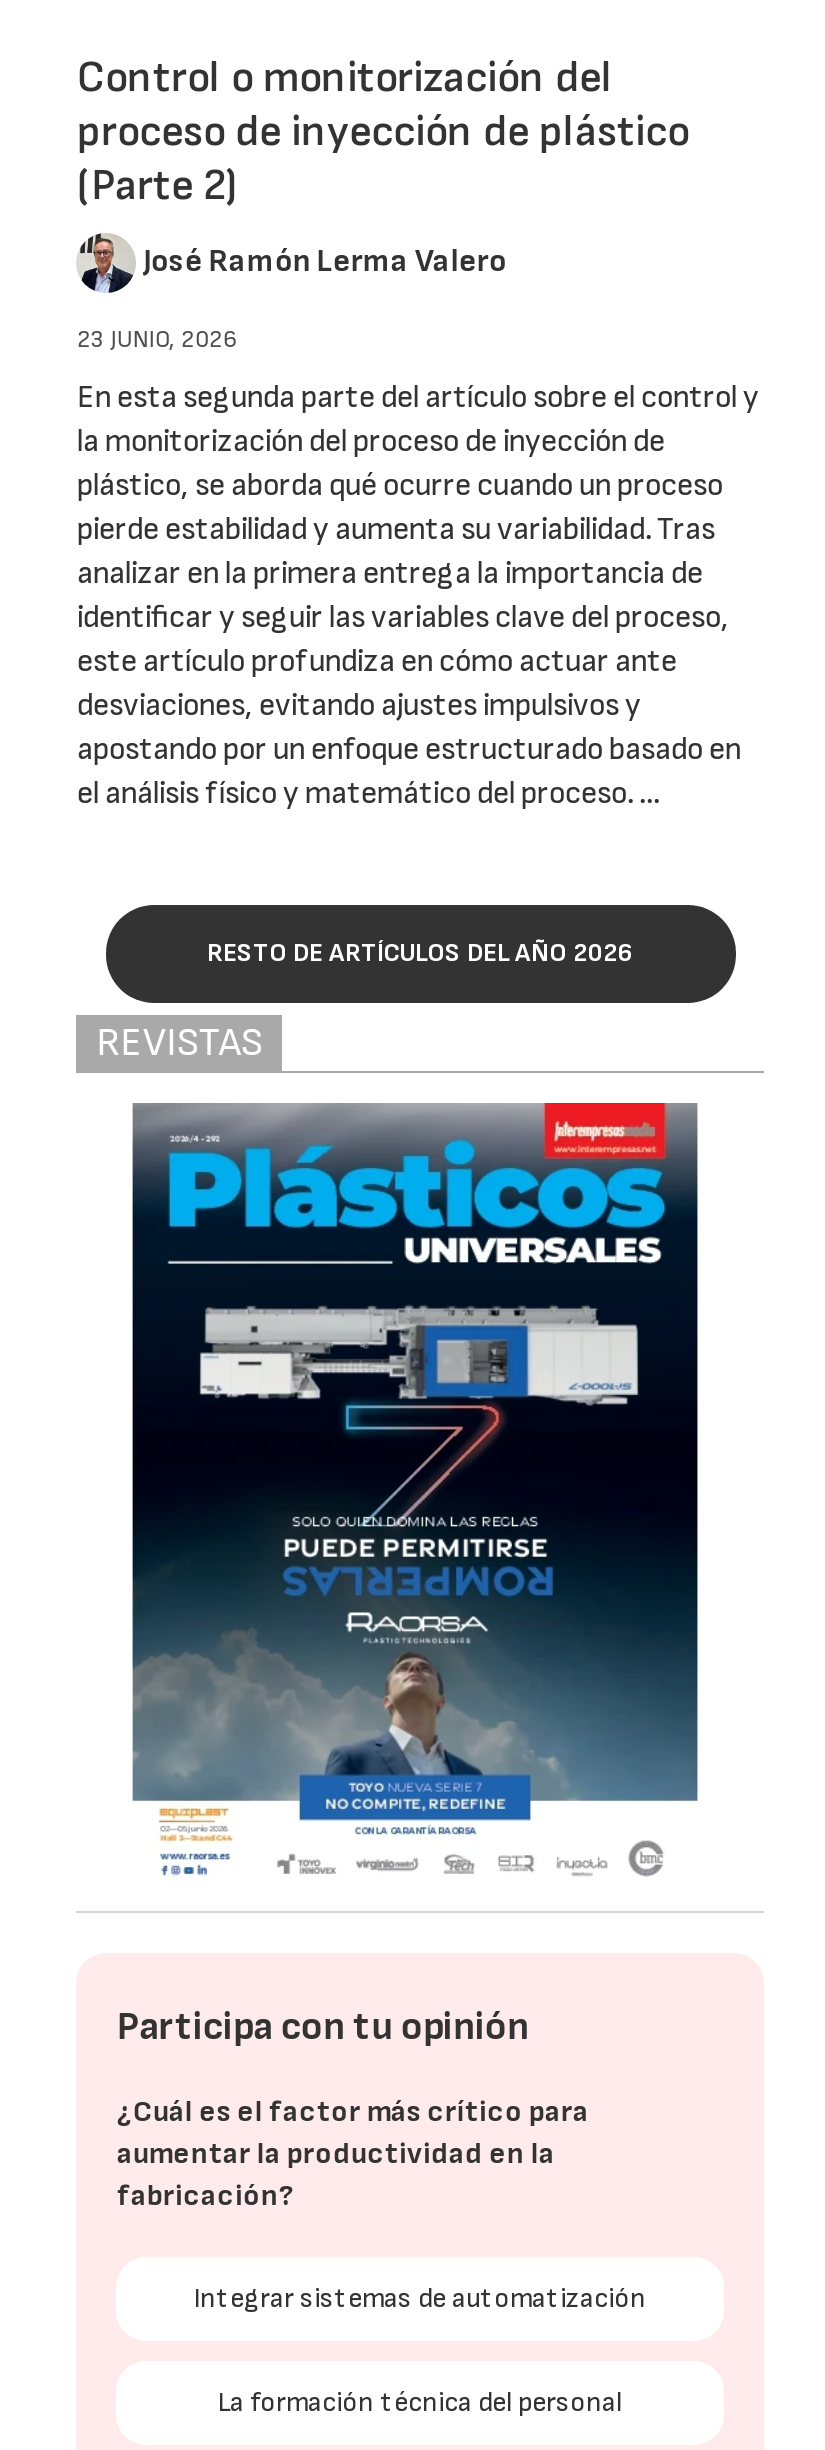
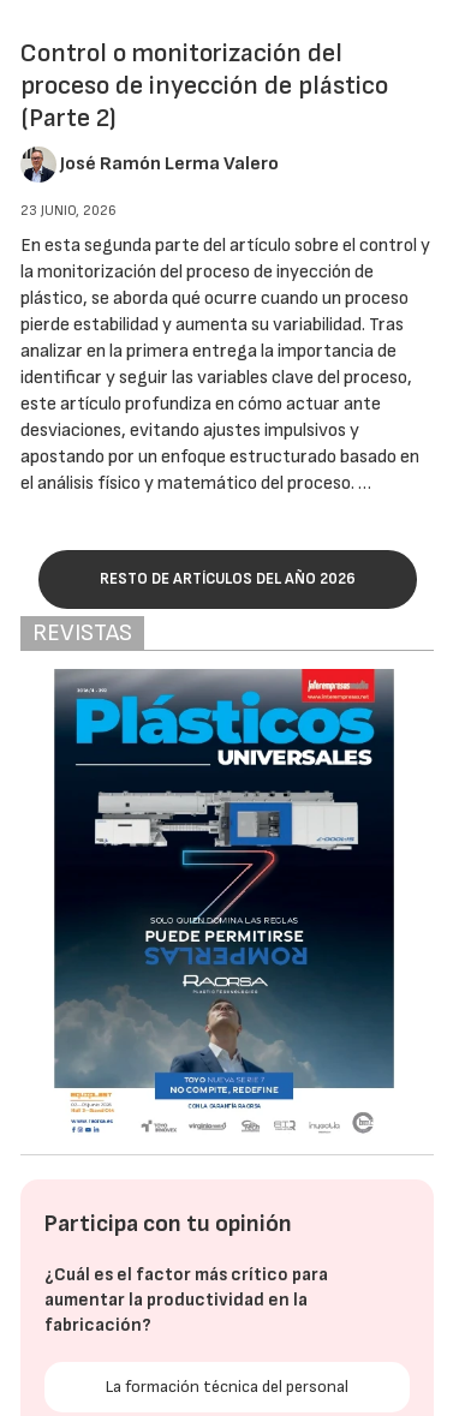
[194,2282,646,2316] Integrar sistemas de automatización -> none

